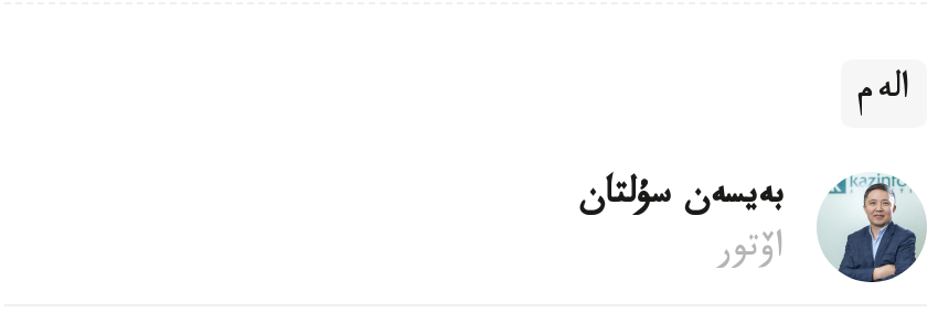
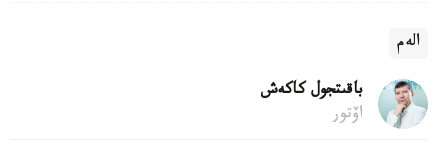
[579,175,923,285] [image] | بەيسەن سۇلتان -> [260,80,427,129] [image] | باقىتجول كاكەش

